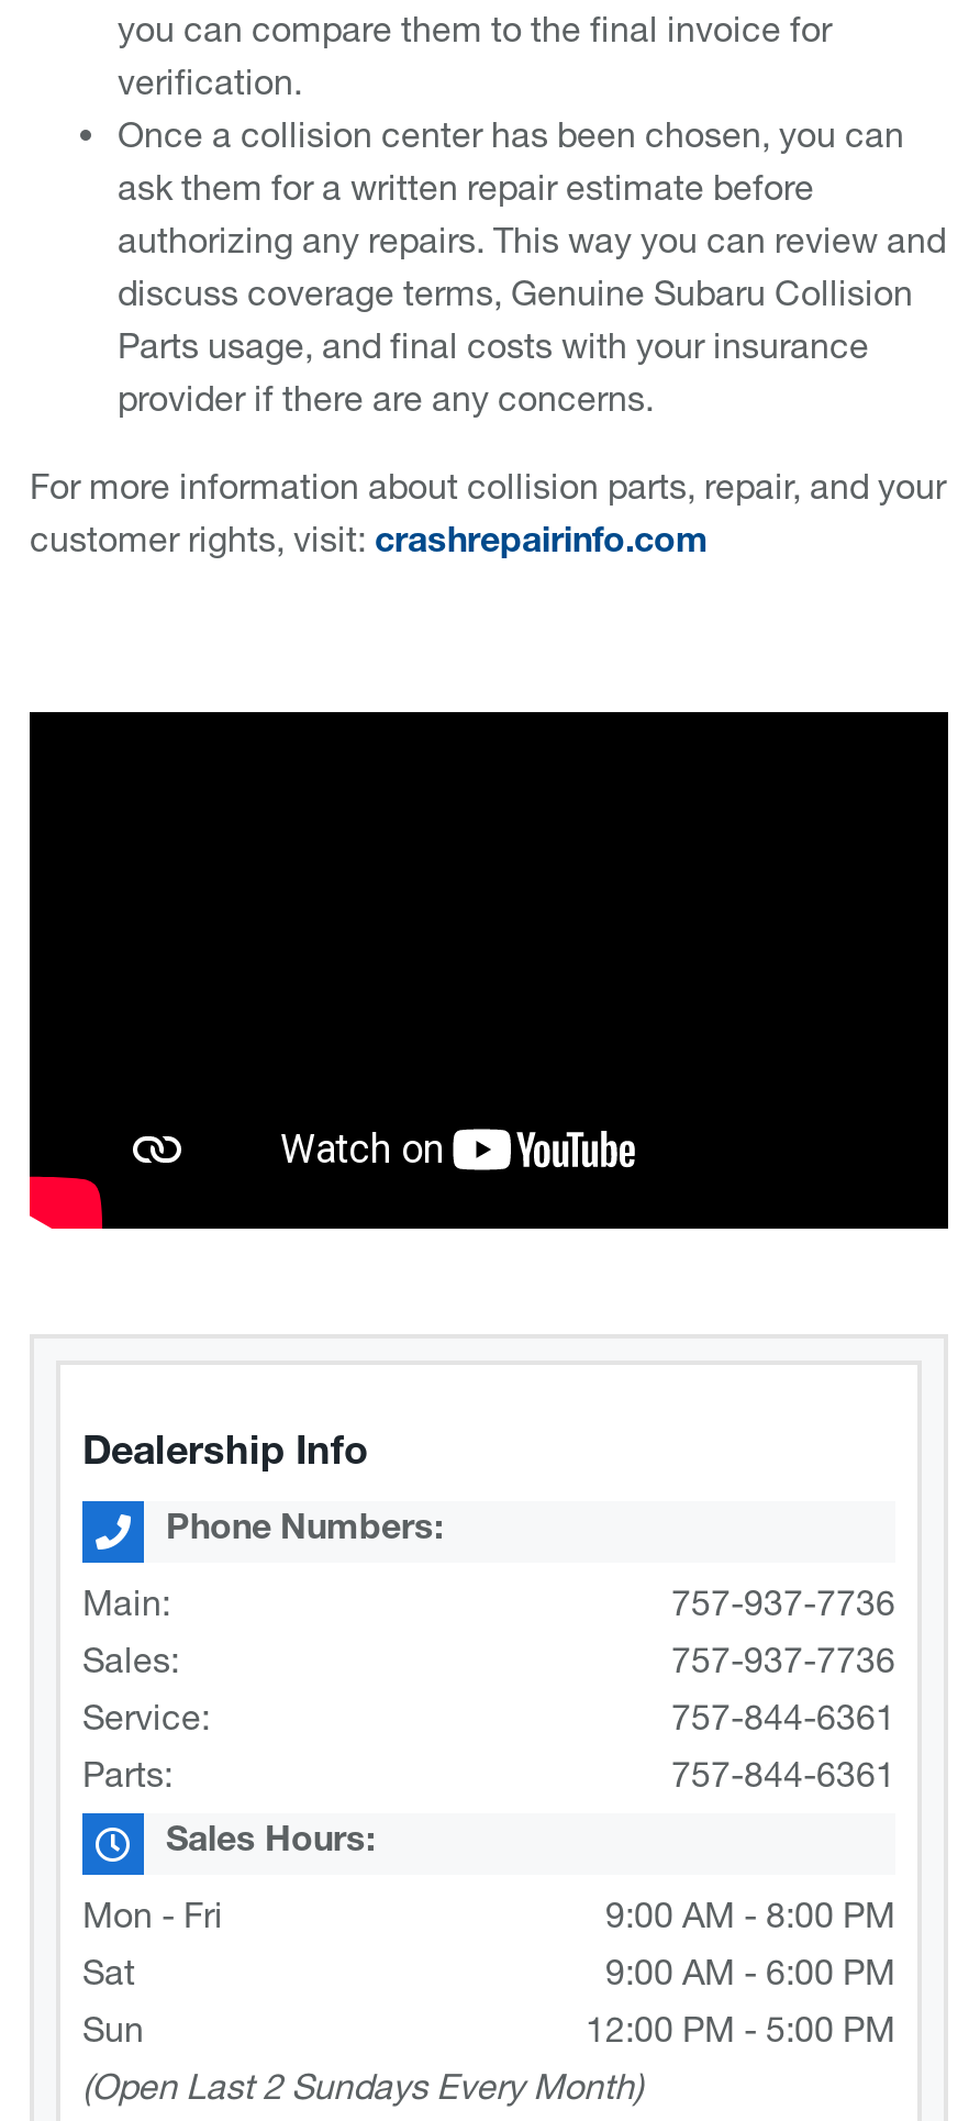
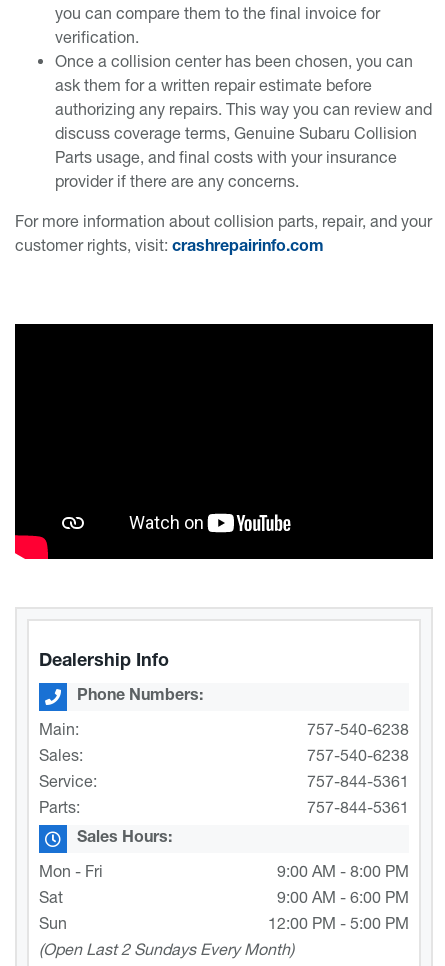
[671,1583,895,1623] 757-937-7736 -> [307,720,409,738] 757-540-6238
[671,1640,895,1680] 757-937-7736 -> [307,746,409,764] 757-540-6238
[671,1697,895,1737] 757-844-6361 -> [307,772,409,790] 757-844-5361
[671,1754,895,1794] 757-844-6361 -> [307,798,409,816] 757-844-5361

